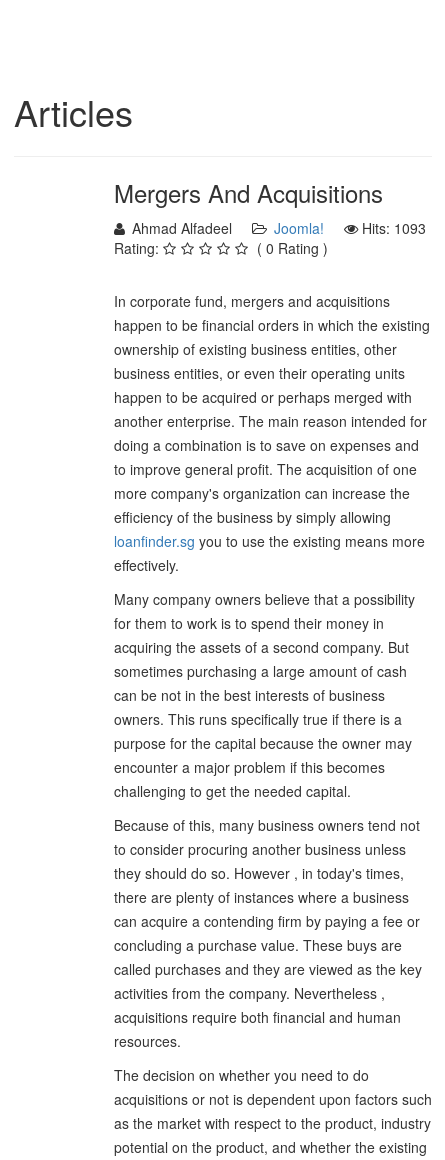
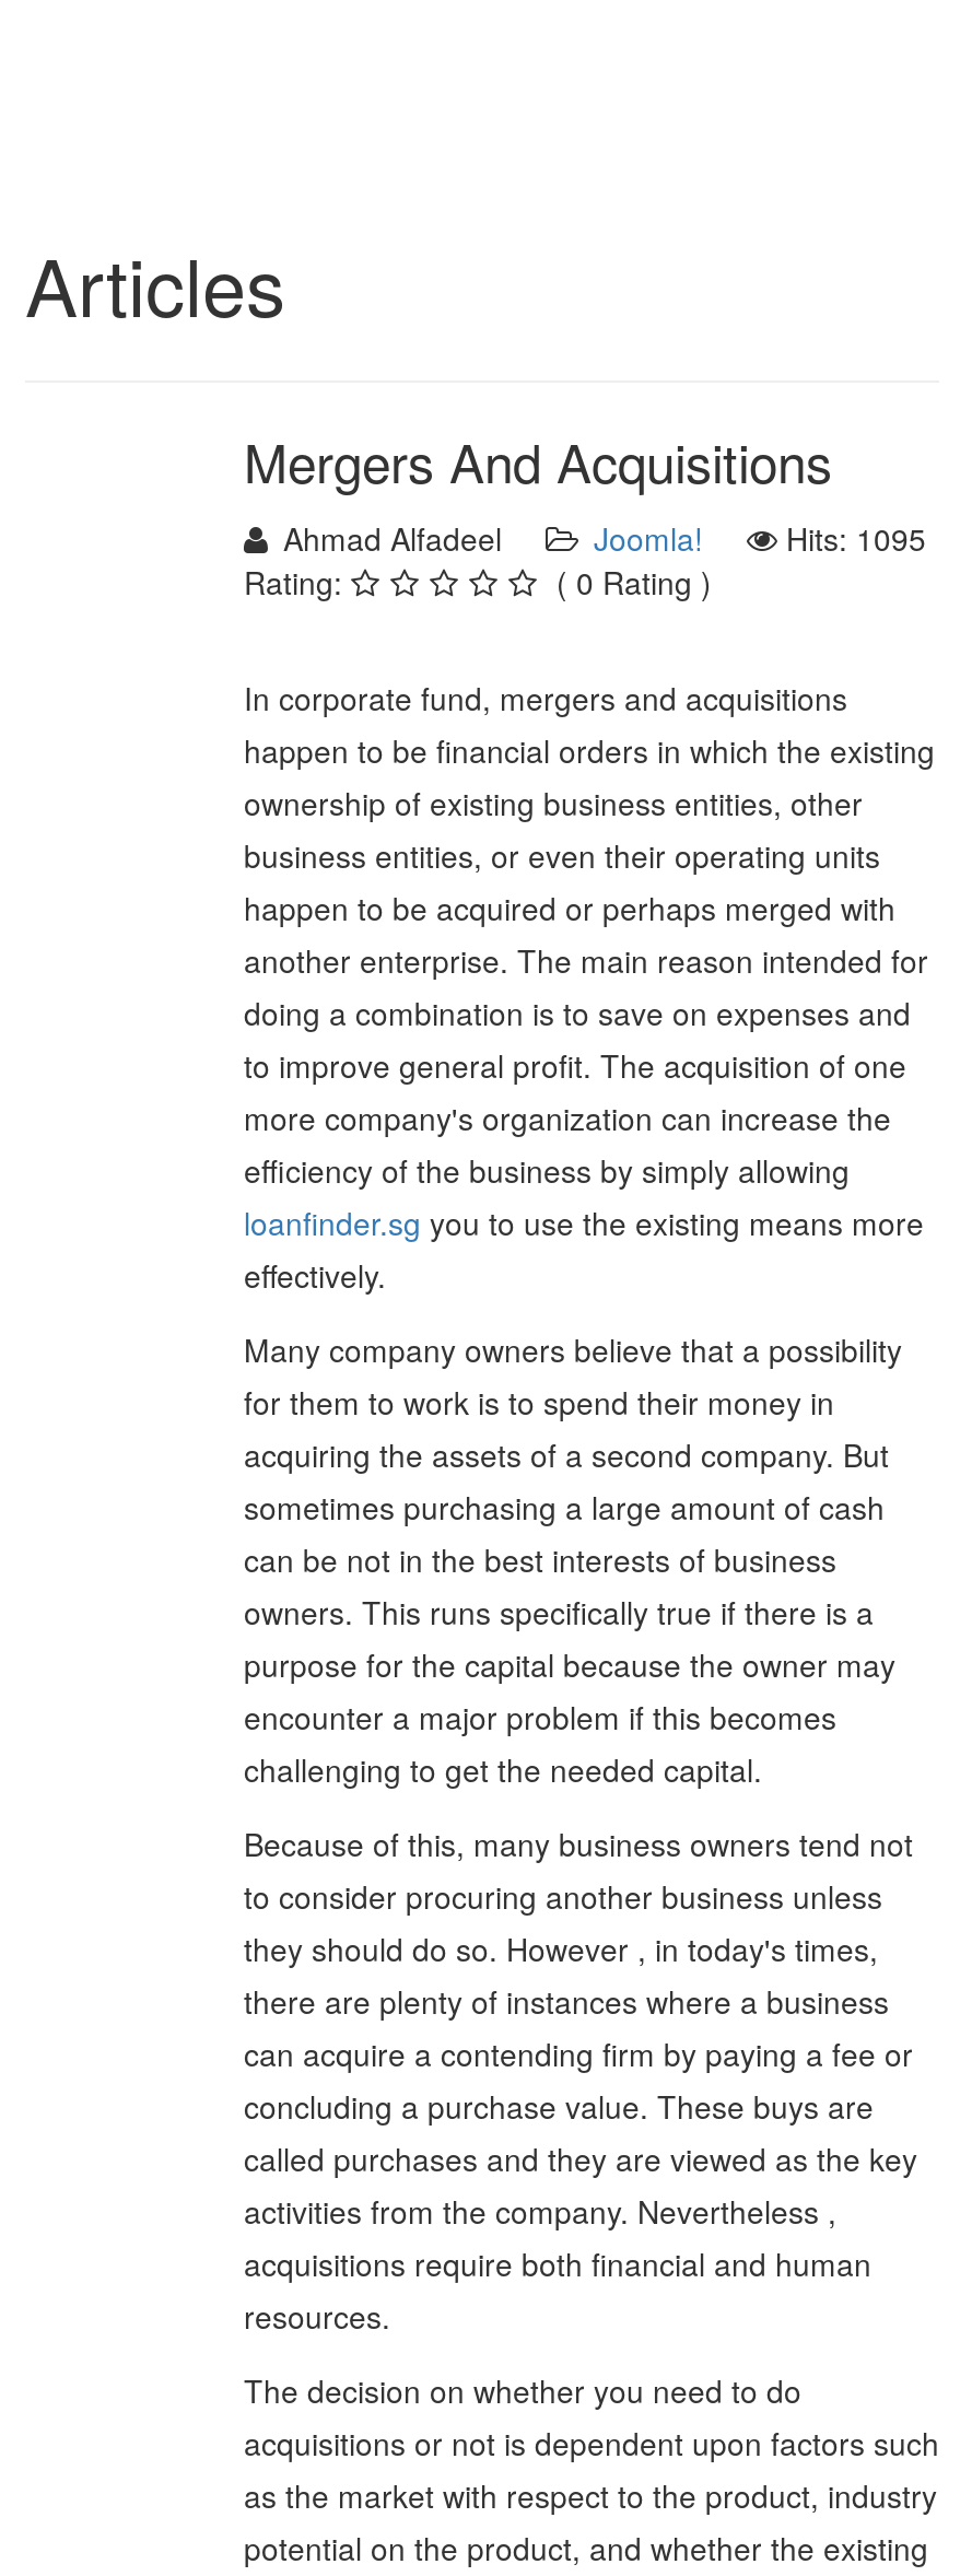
[274,218,426,238] Joomla! Hits: 1093 -> [594,516,926,560] Joomla! Hits: 1095

